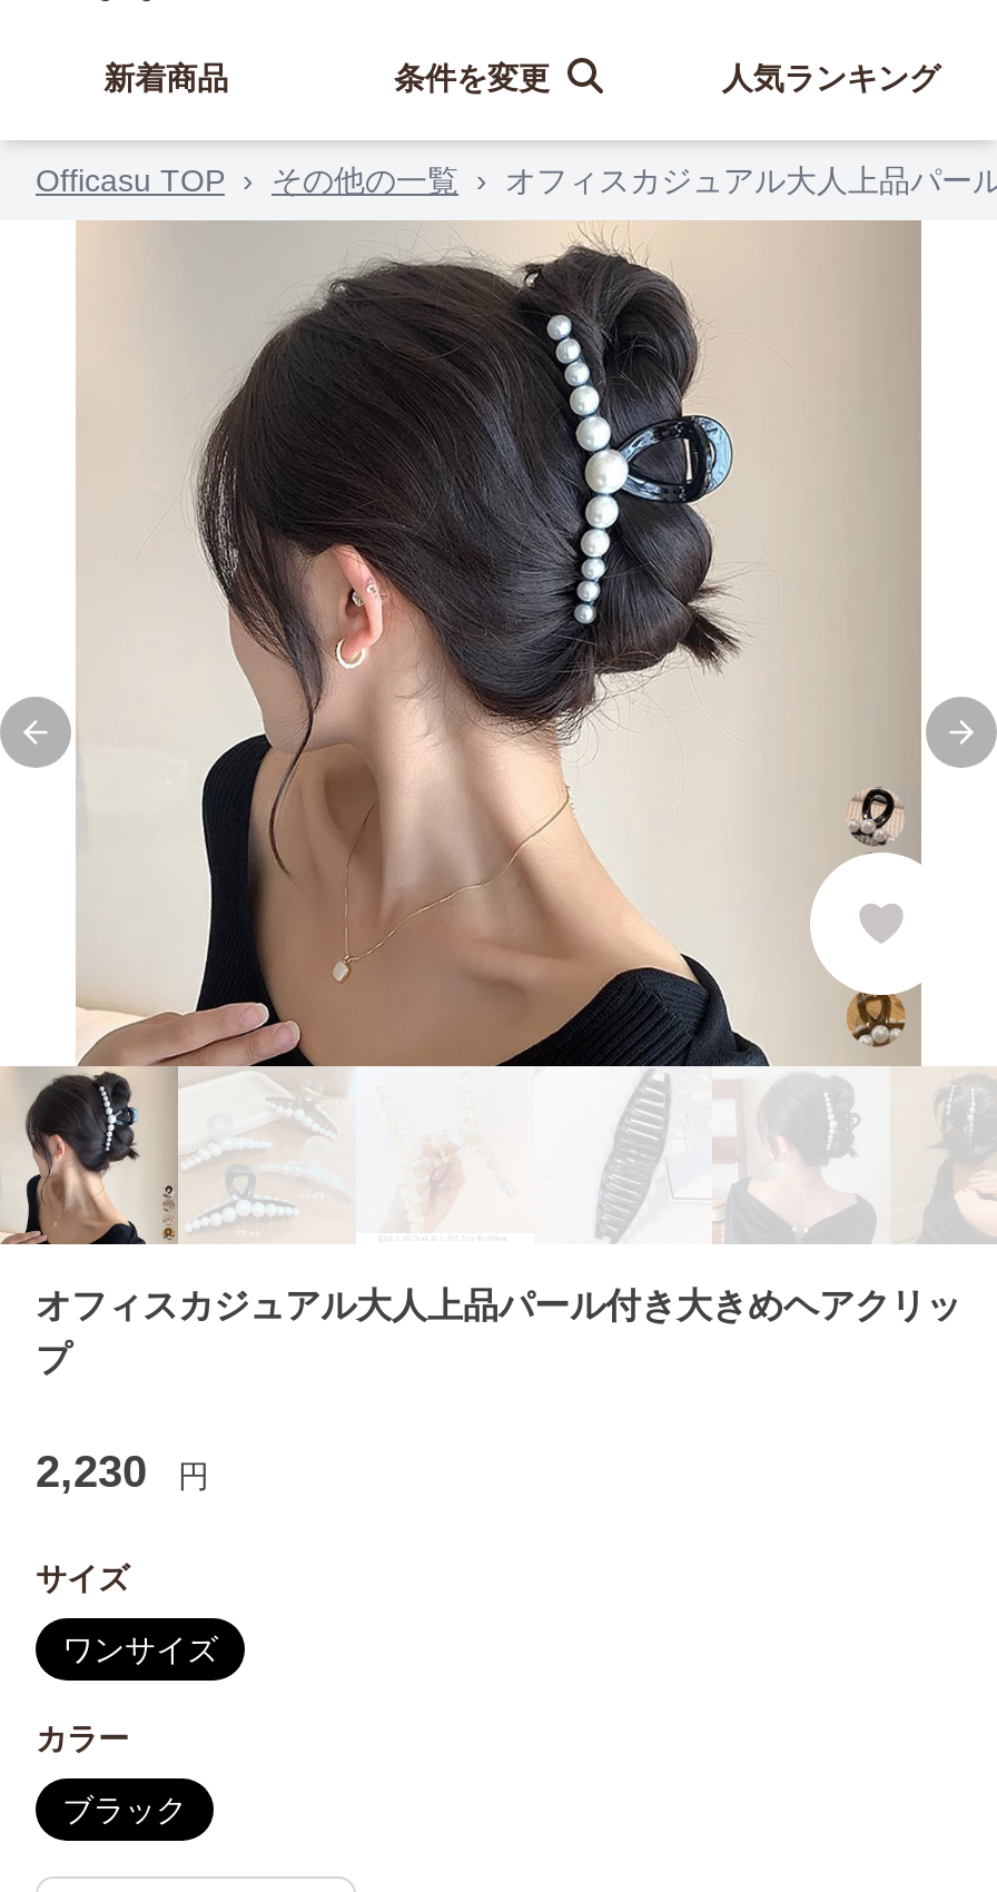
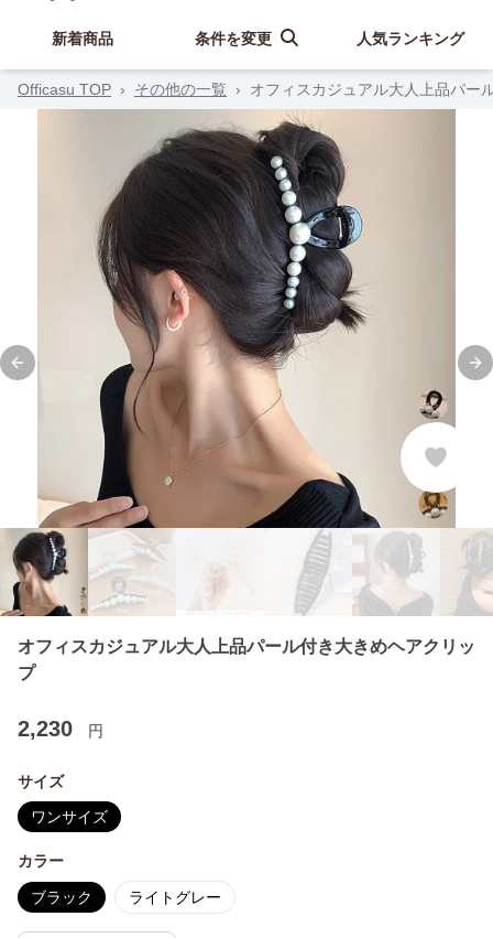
none -> [129,888,221,906] ライトグレー

